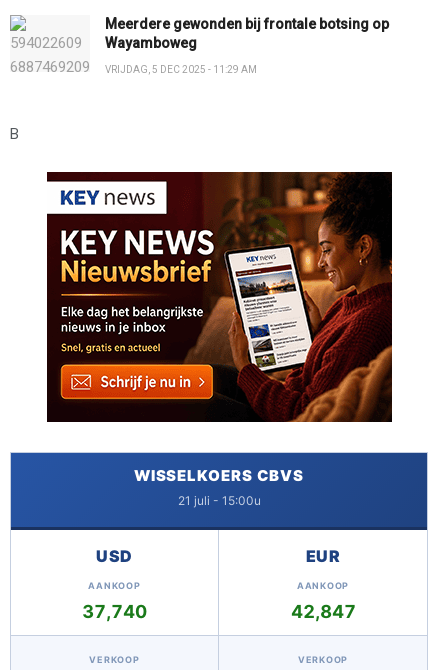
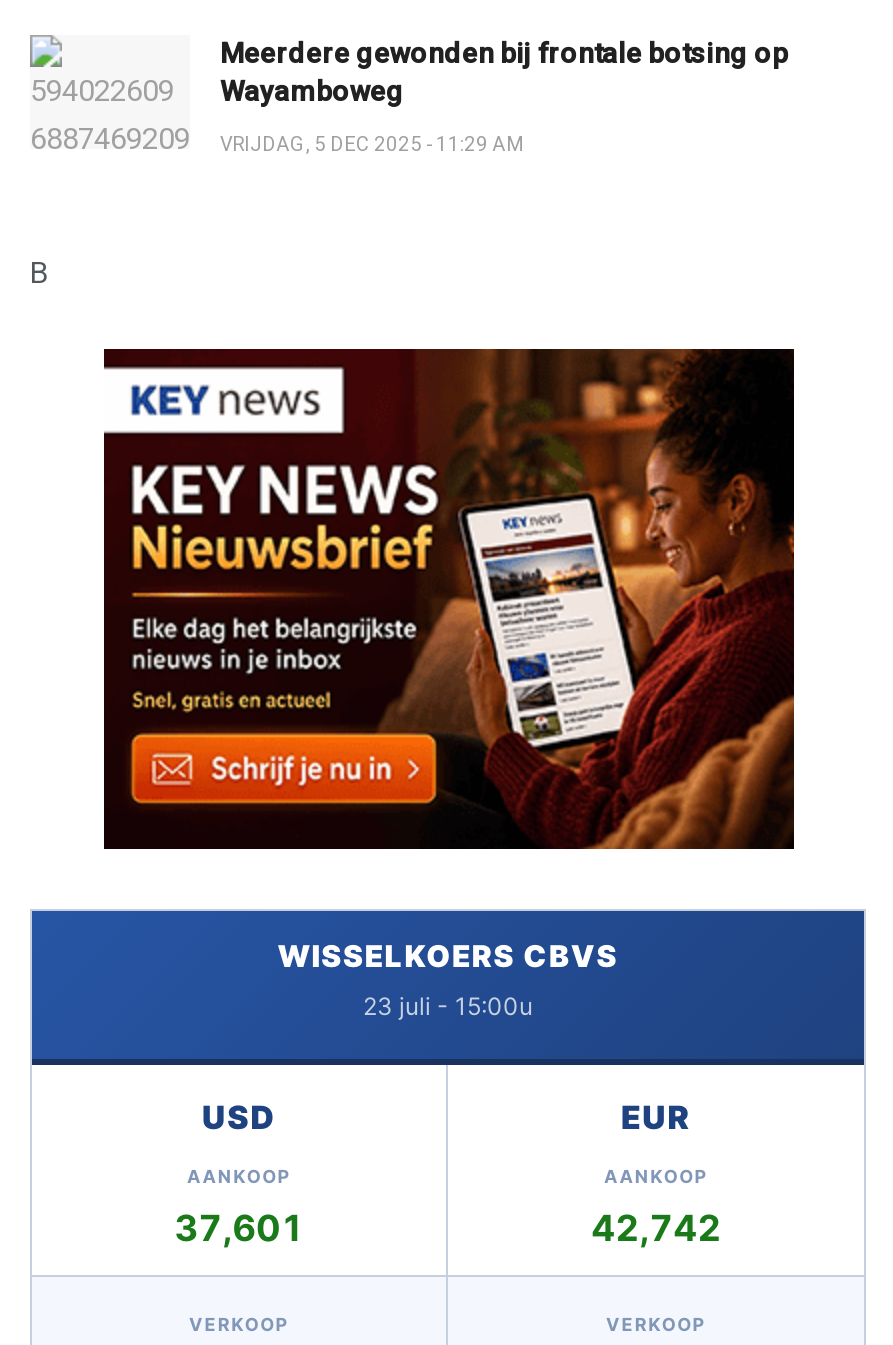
[177,493,260,508] 21 juli - 15:00u -> [363,991,533,1021] 23 juli - 15:00u
[82,601,147,622] 37,740 -> [174,1207,304,1249] 37,601
[290,601,355,622] 42,847 -> [591,1207,721,1249] 42,742

